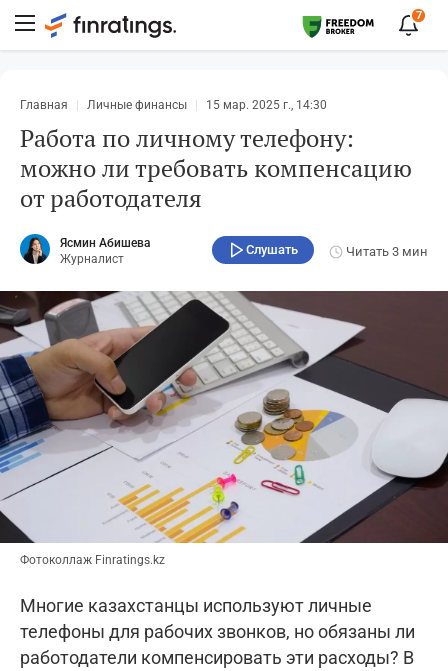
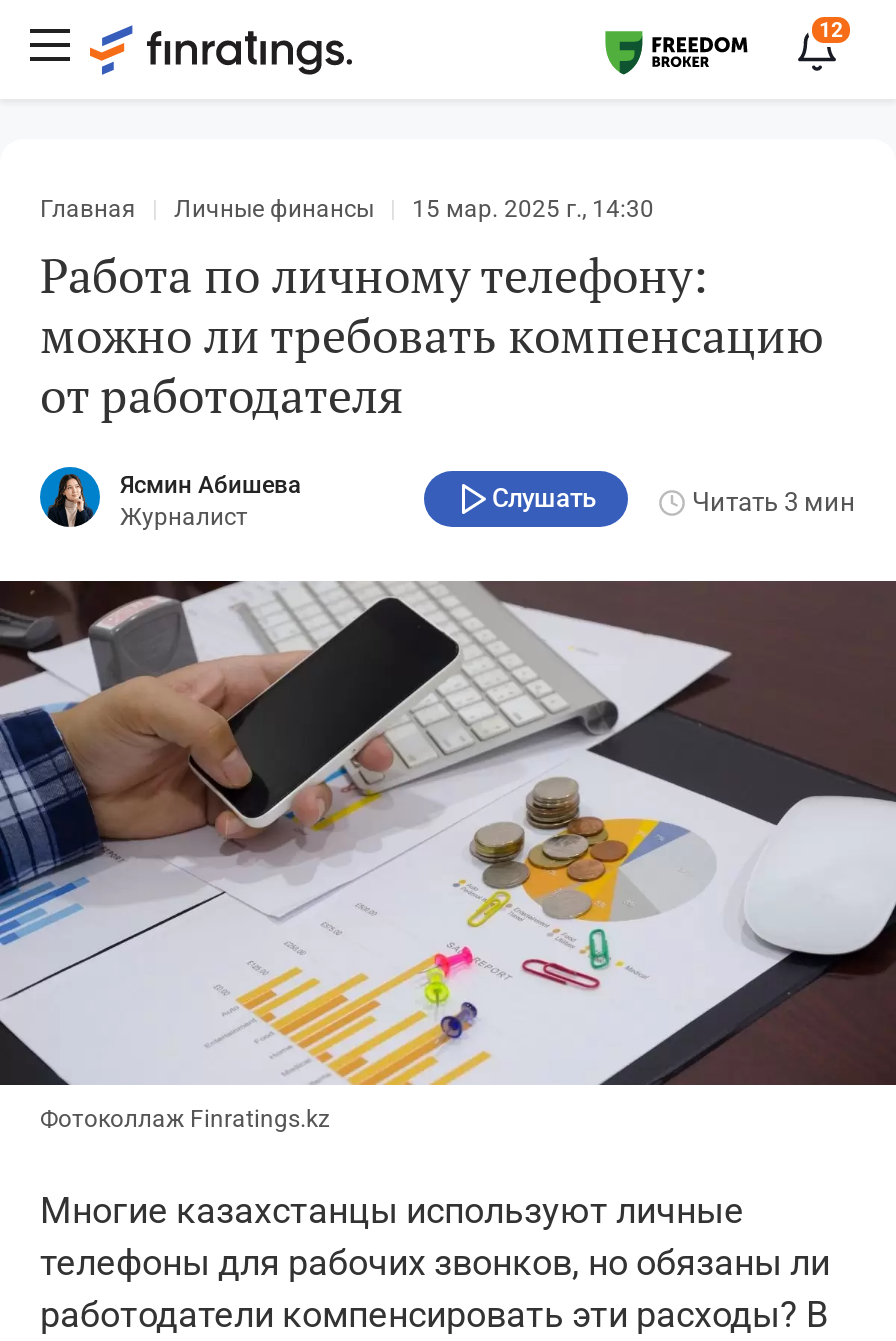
[415,8,421,21] 7 -> [819,16,843,42] 12

